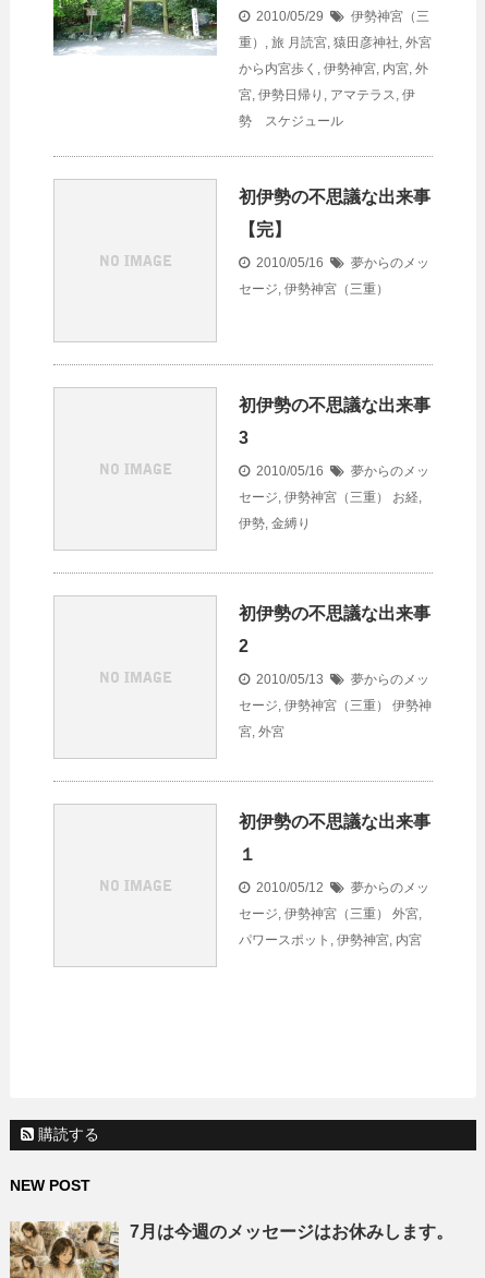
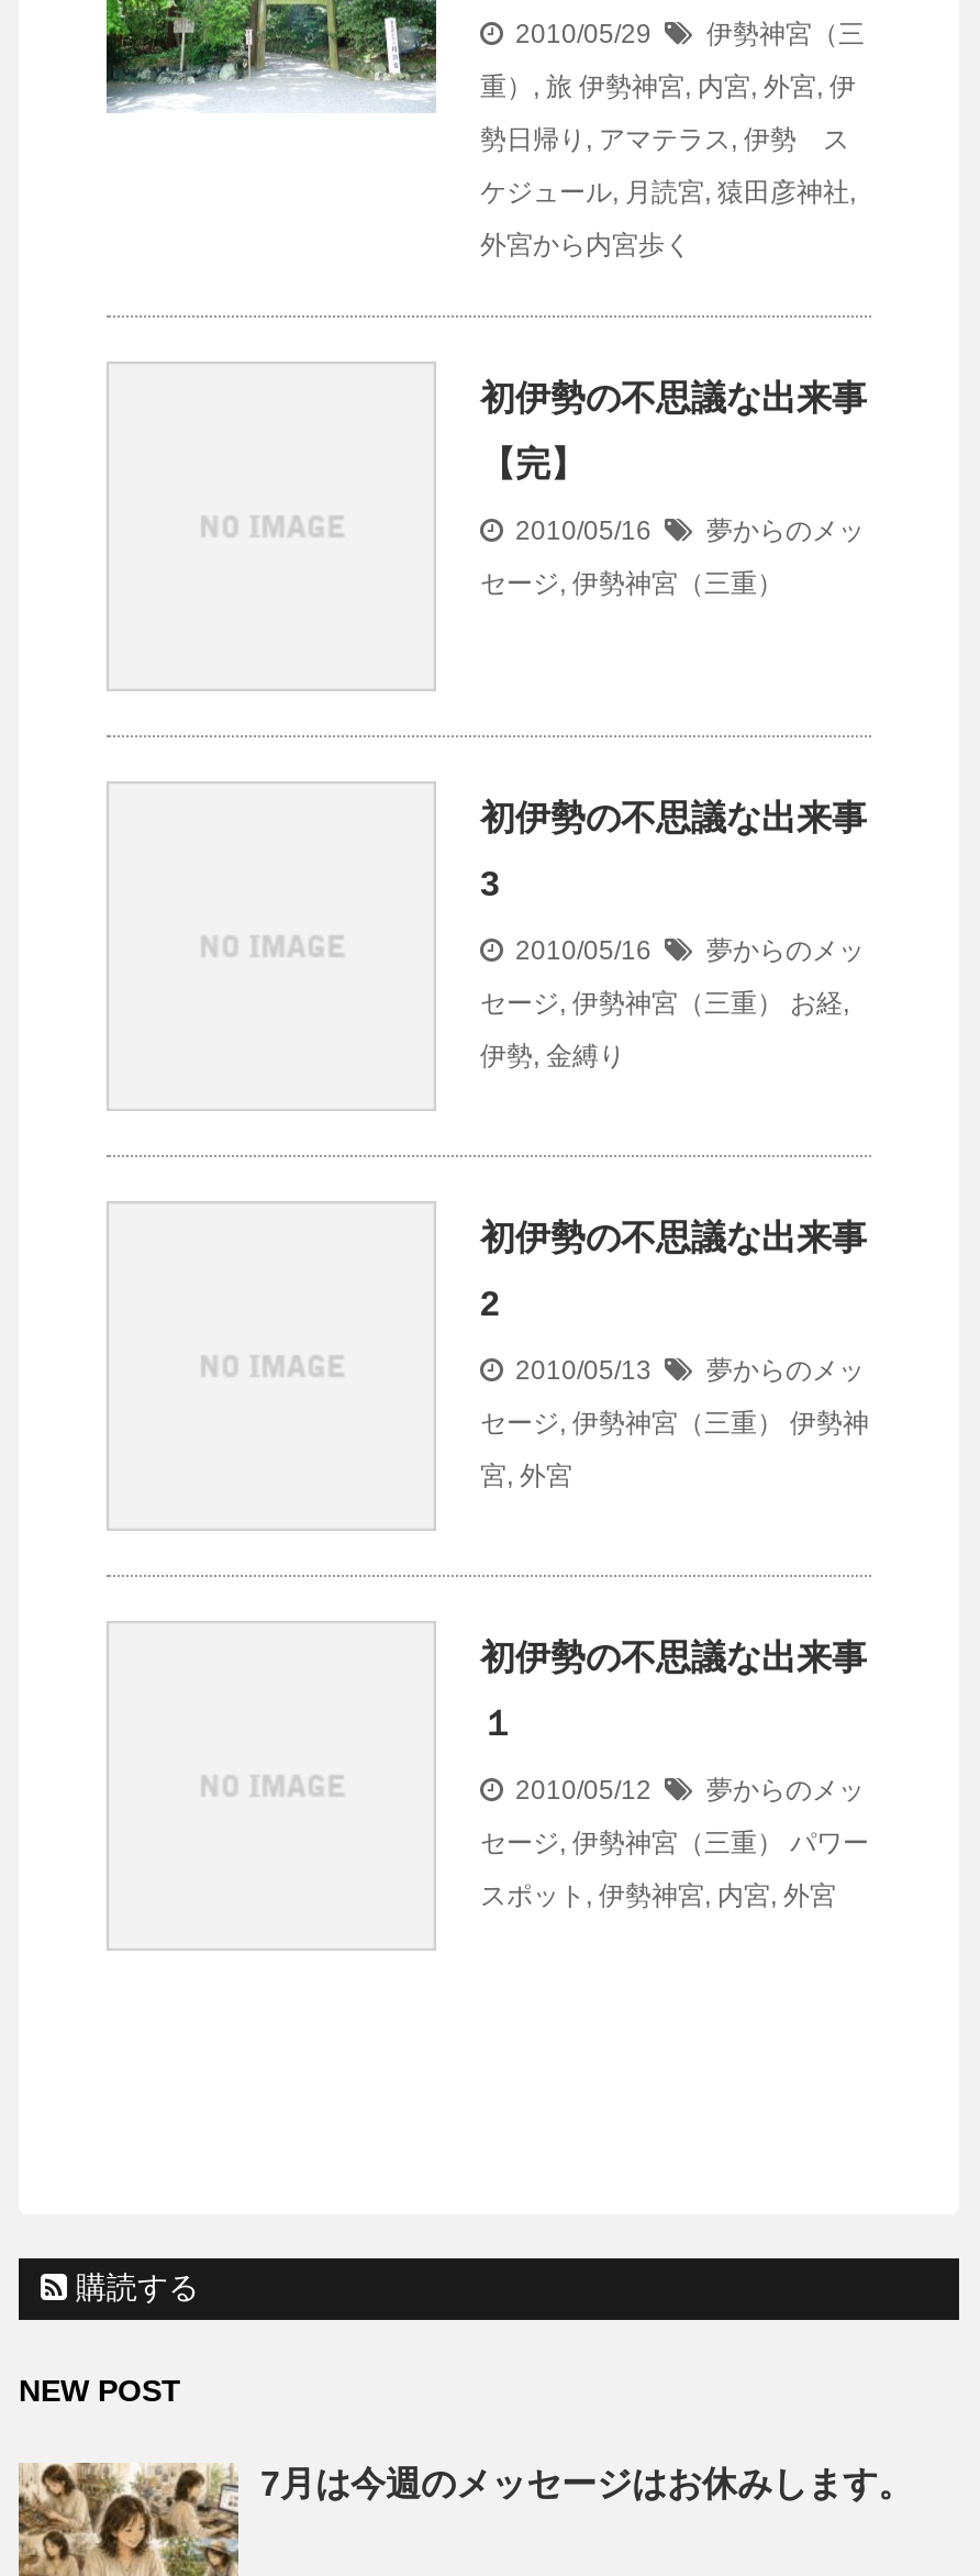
[239,35,432,51] 重）,旅 月読宮,猿田彦神社,外宮 -> [480,71,856,102] 重）,旅 伊勢神宮,内宮,外宮,伊
[239,62,428,77] から内宮歩く,伊勢神宮,内宮,外 -> [480,124,849,155] 勢日帰り,アマテラス,伊勢 ス
[239,88,415,103] 宮,伊勢日帰り,アマテラス,伊 -> [480,177,856,207] ケジュール,月読宮,猿田彦神社,
[239,114,343,129] 勢 スケジュール -> [480,229,691,260] 外宮から内宮歩く
[239,907,422,922] セージ,伊勢神宮（三重） 外宮, -> [480,1827,869,1858] セージ,伊勢神宮（三重） パワー
[239,933,422,948] パワースポット,伊勢神宮,内宮 -> [480,1880,836,1911] スポット,伊勢神宮,内宮,外宮

